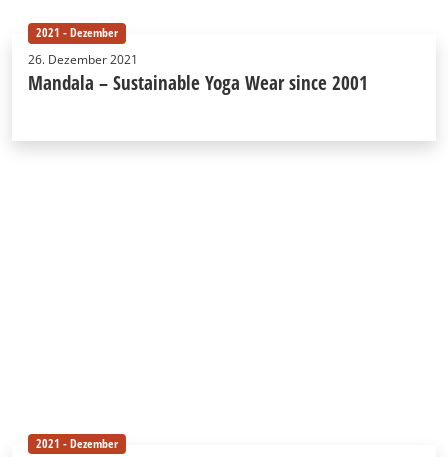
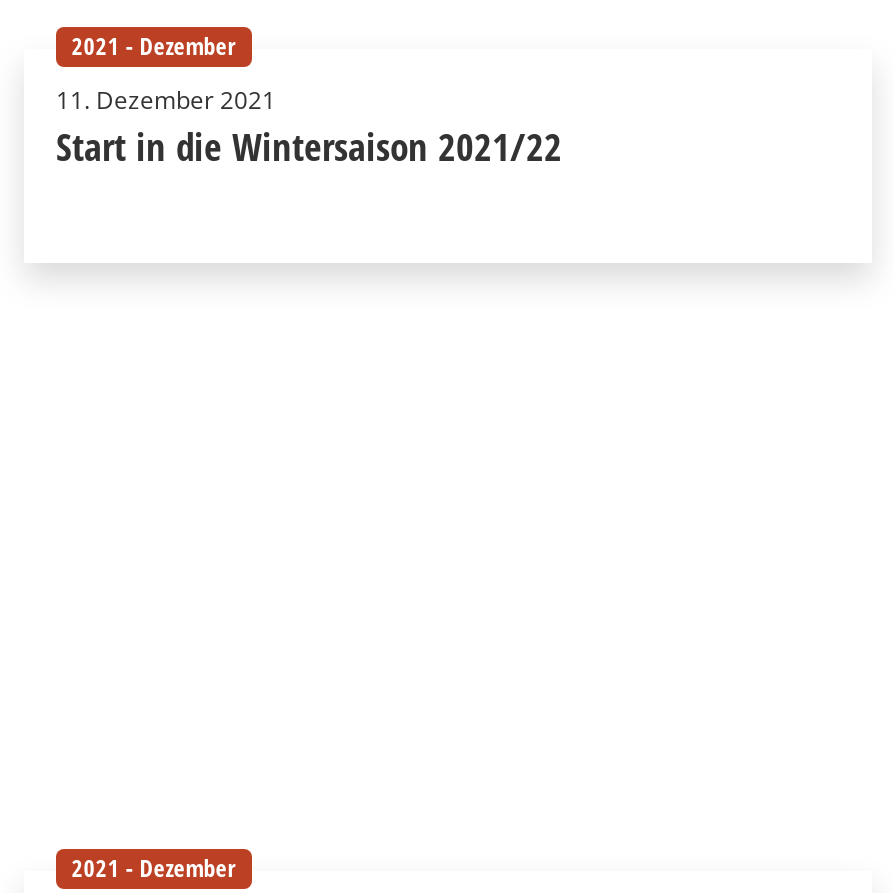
[28,51,368,96] 26. Dezember 2021 | Mandala – Sustainable Yoga Wear since 2001 -> [56,84,562,174] 11. Dezember 2021 | Start in die Wintersaison 2021/22

